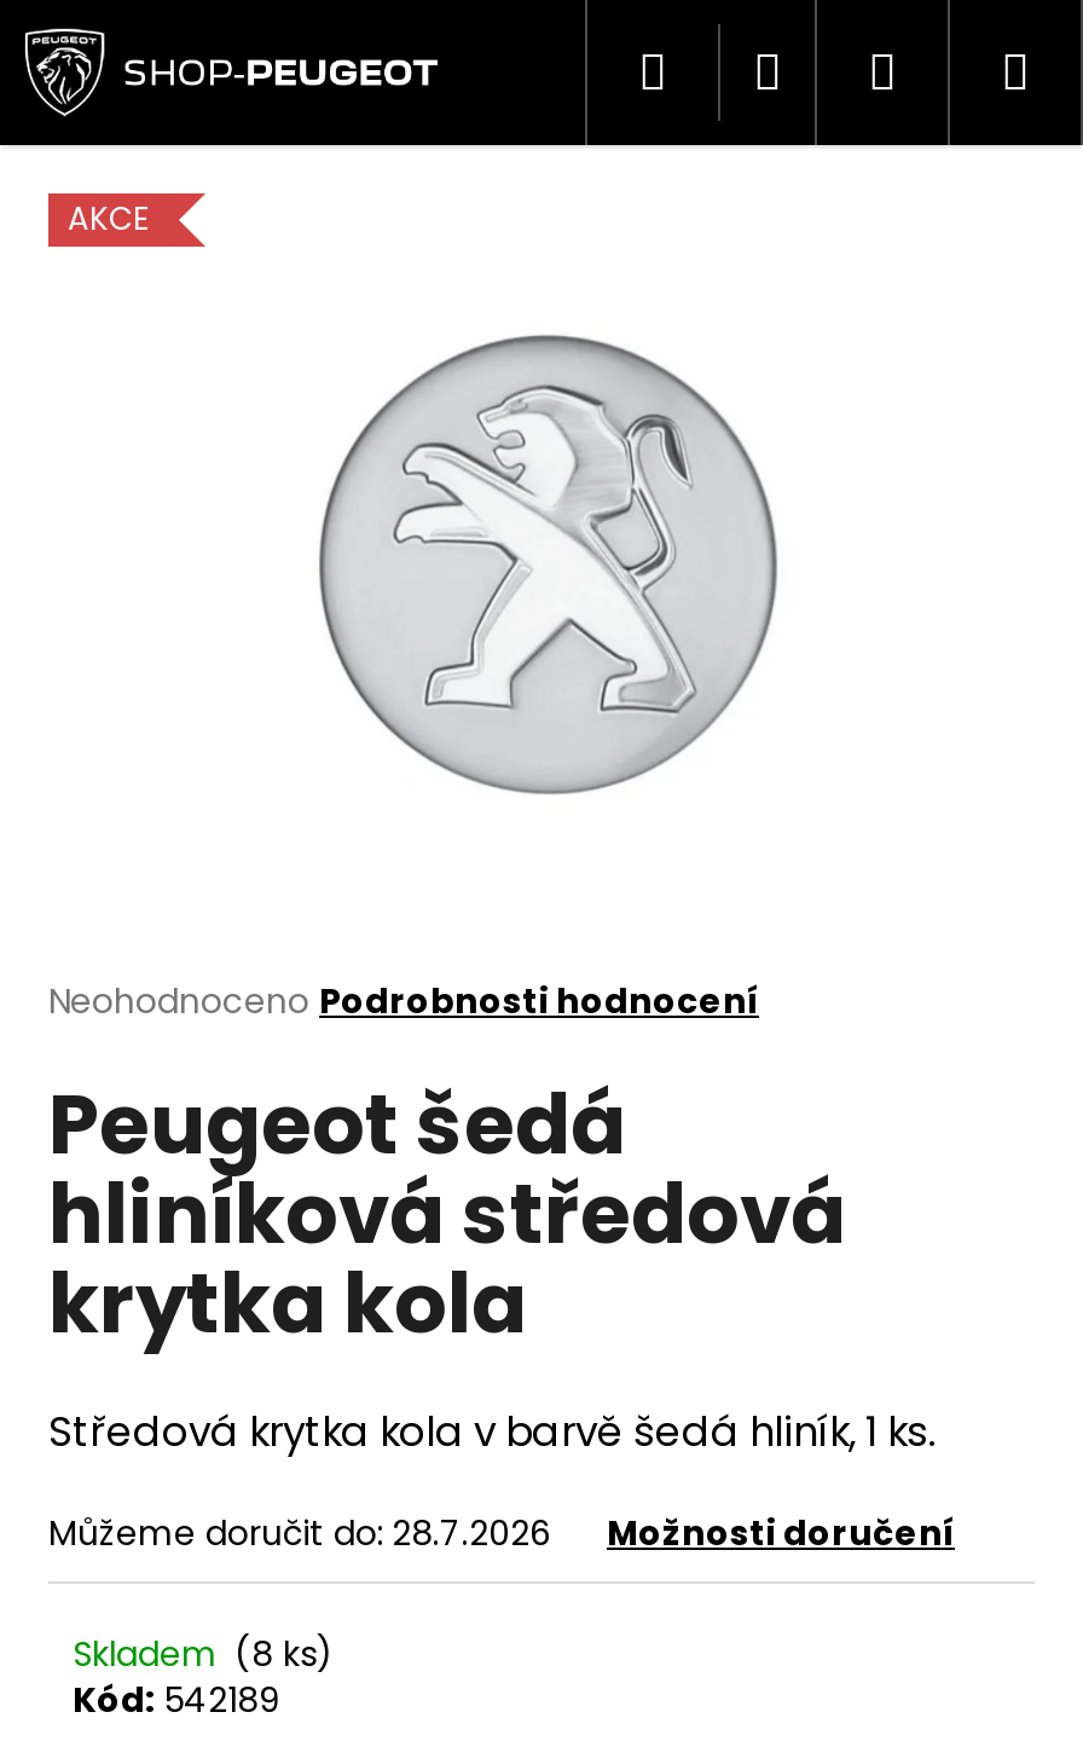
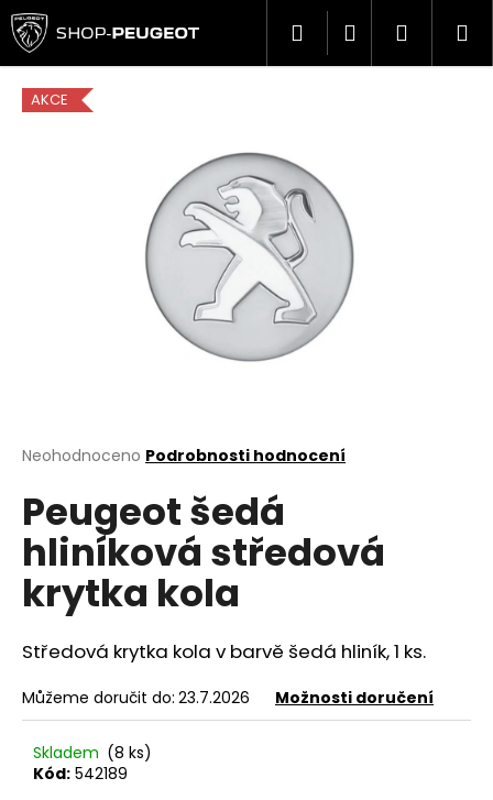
[48,1508,551,1556] Můžeme doručit do: 28.7.2026 -> [22,686,250,708] Můžeme doručit do: 23.7.2026

